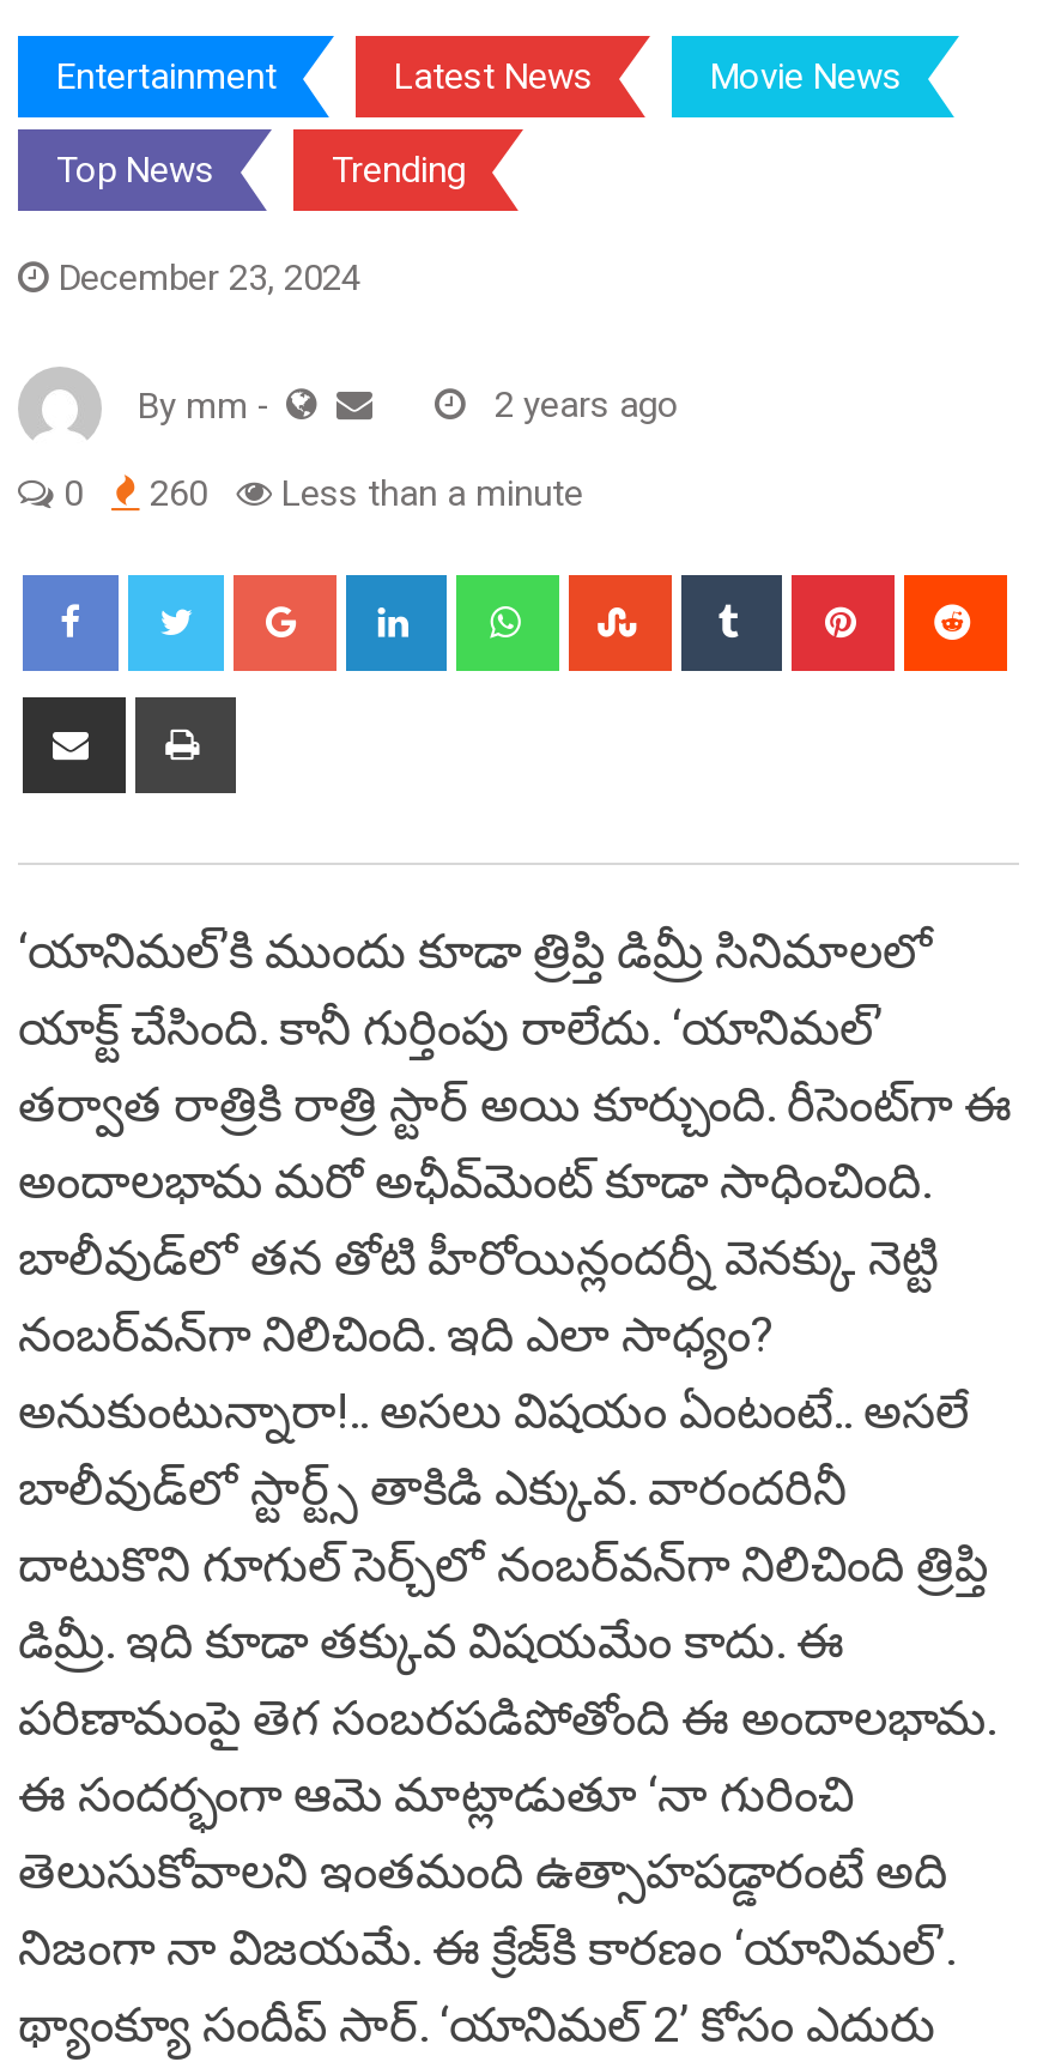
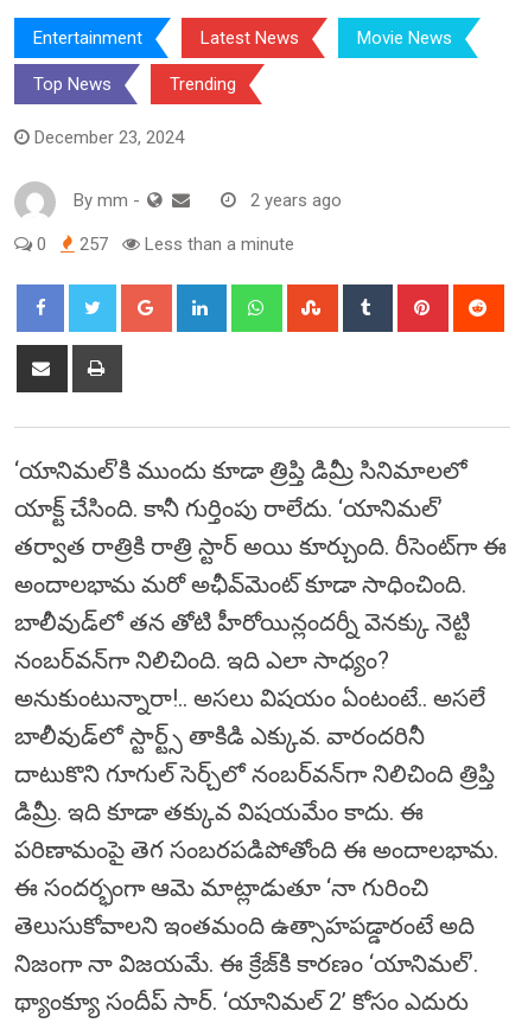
[54,472,583,515] 0 260 Less than a minute -> [32,234,294,255] 0 257 Less than a minute

